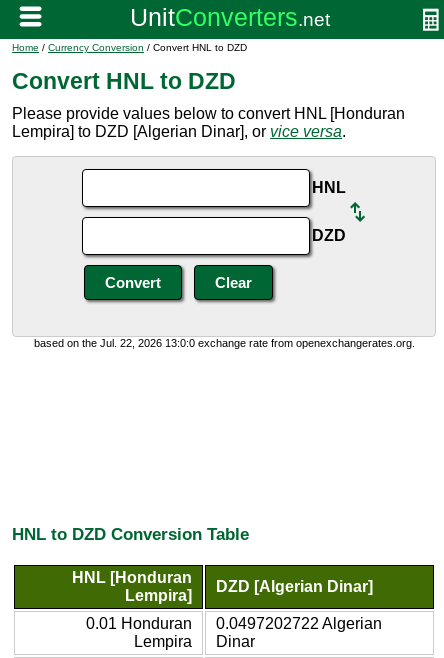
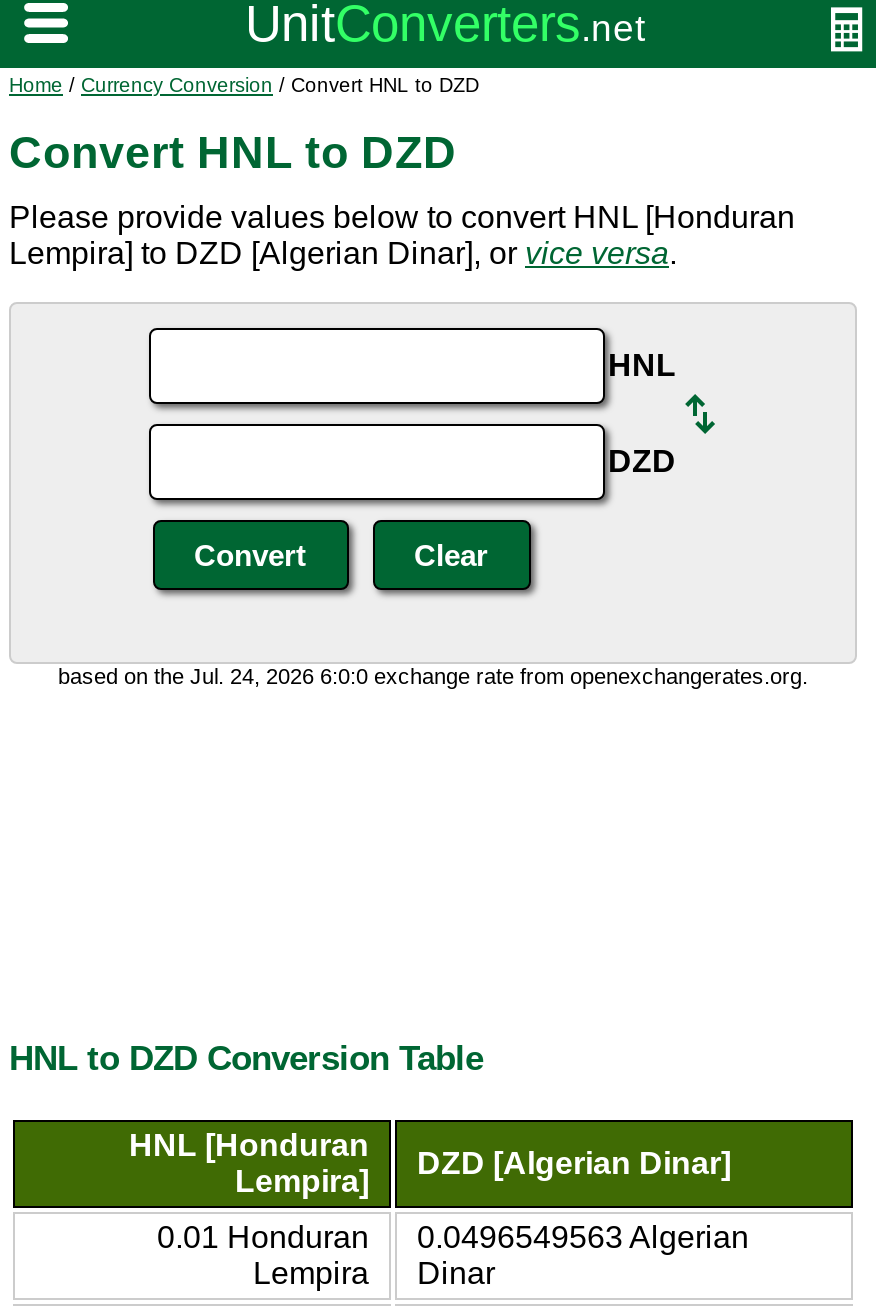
[33,337,414,349] based on the Jul. 22, 2026 13:0:0 exchange rate from openexchangerates.org. -> [58,664,808,688] based on the Jul. 24, 2026 6:0:0 exchange rate from openexchangerates.org.
[86,615,382,632] 0.01 Honduran 0.0497202722 Algerian -> [157,1219,749,1253] 0.01 Honduran 0.0496549563 Algerian

